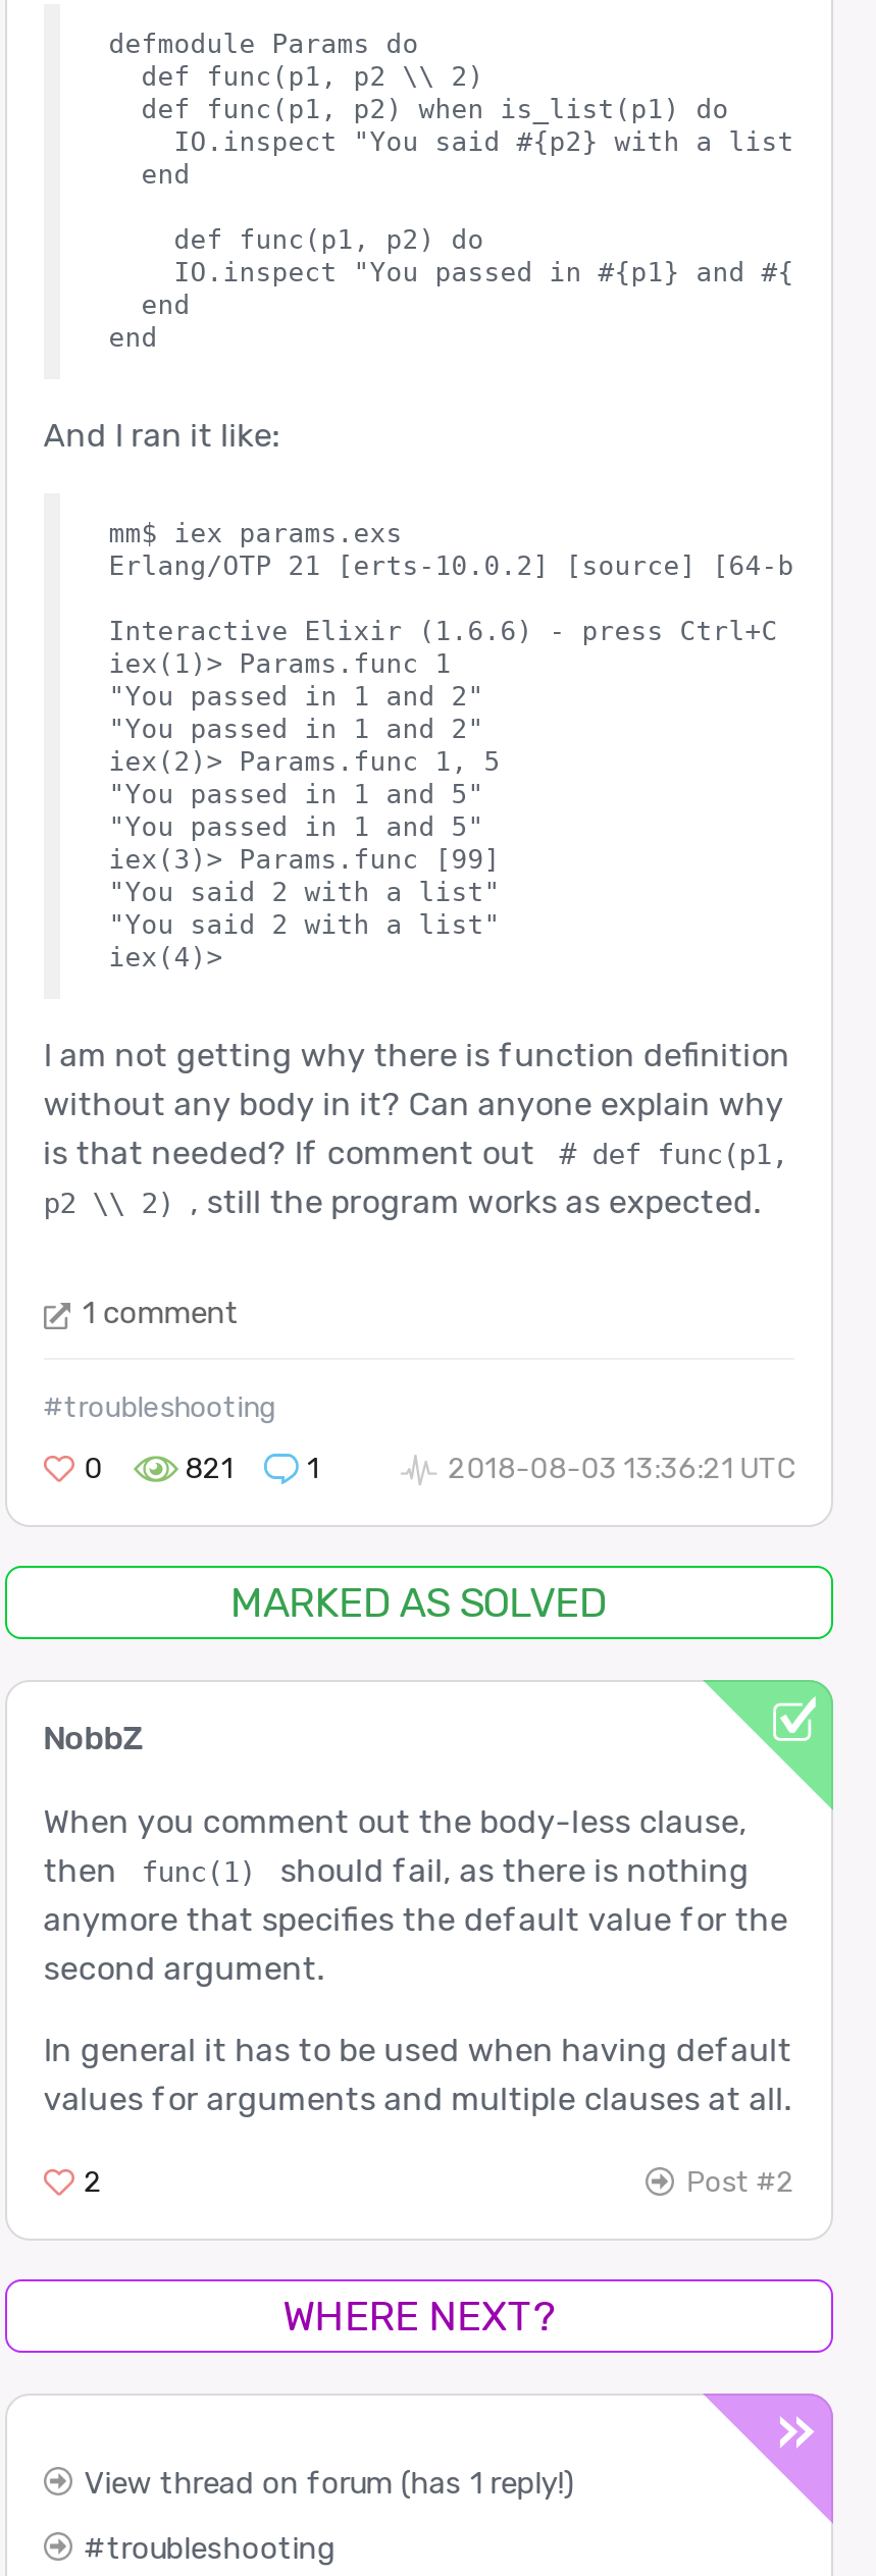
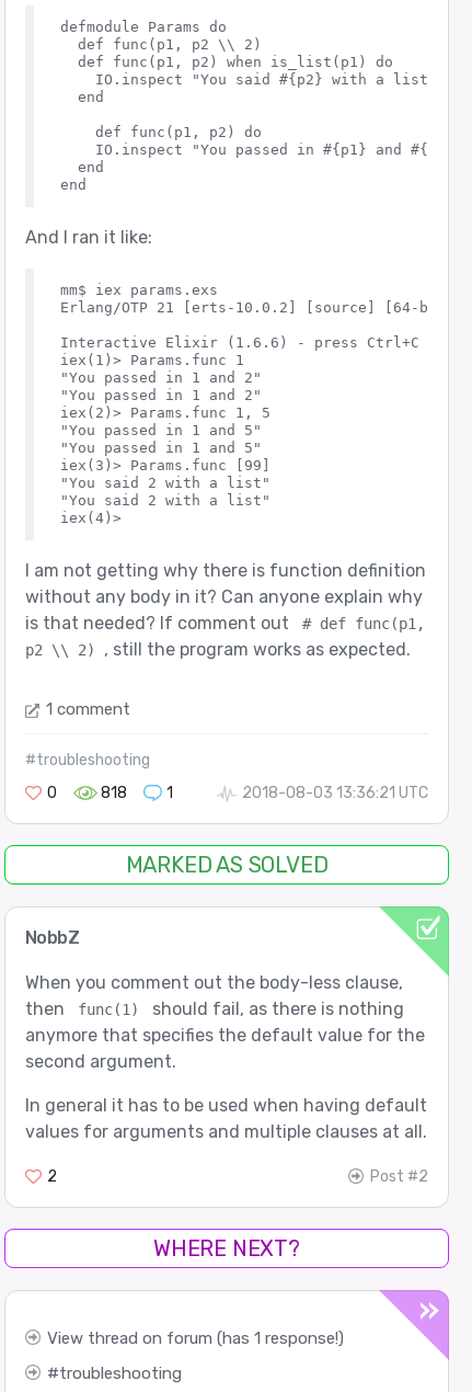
[185,1452,234,1487] 821 -> [101,784,127,803] 818
[84,2465,574,2502] View thread on forum (has 1 reply!) -> [47,1329,344,1348] View thread on forum (has 1 response!)

